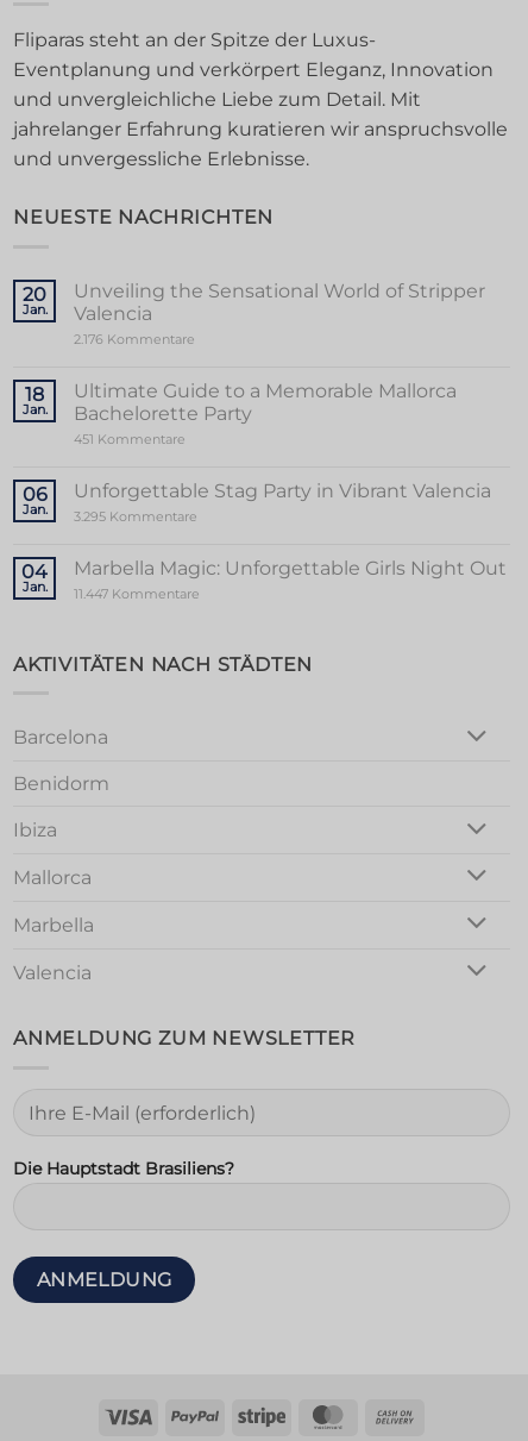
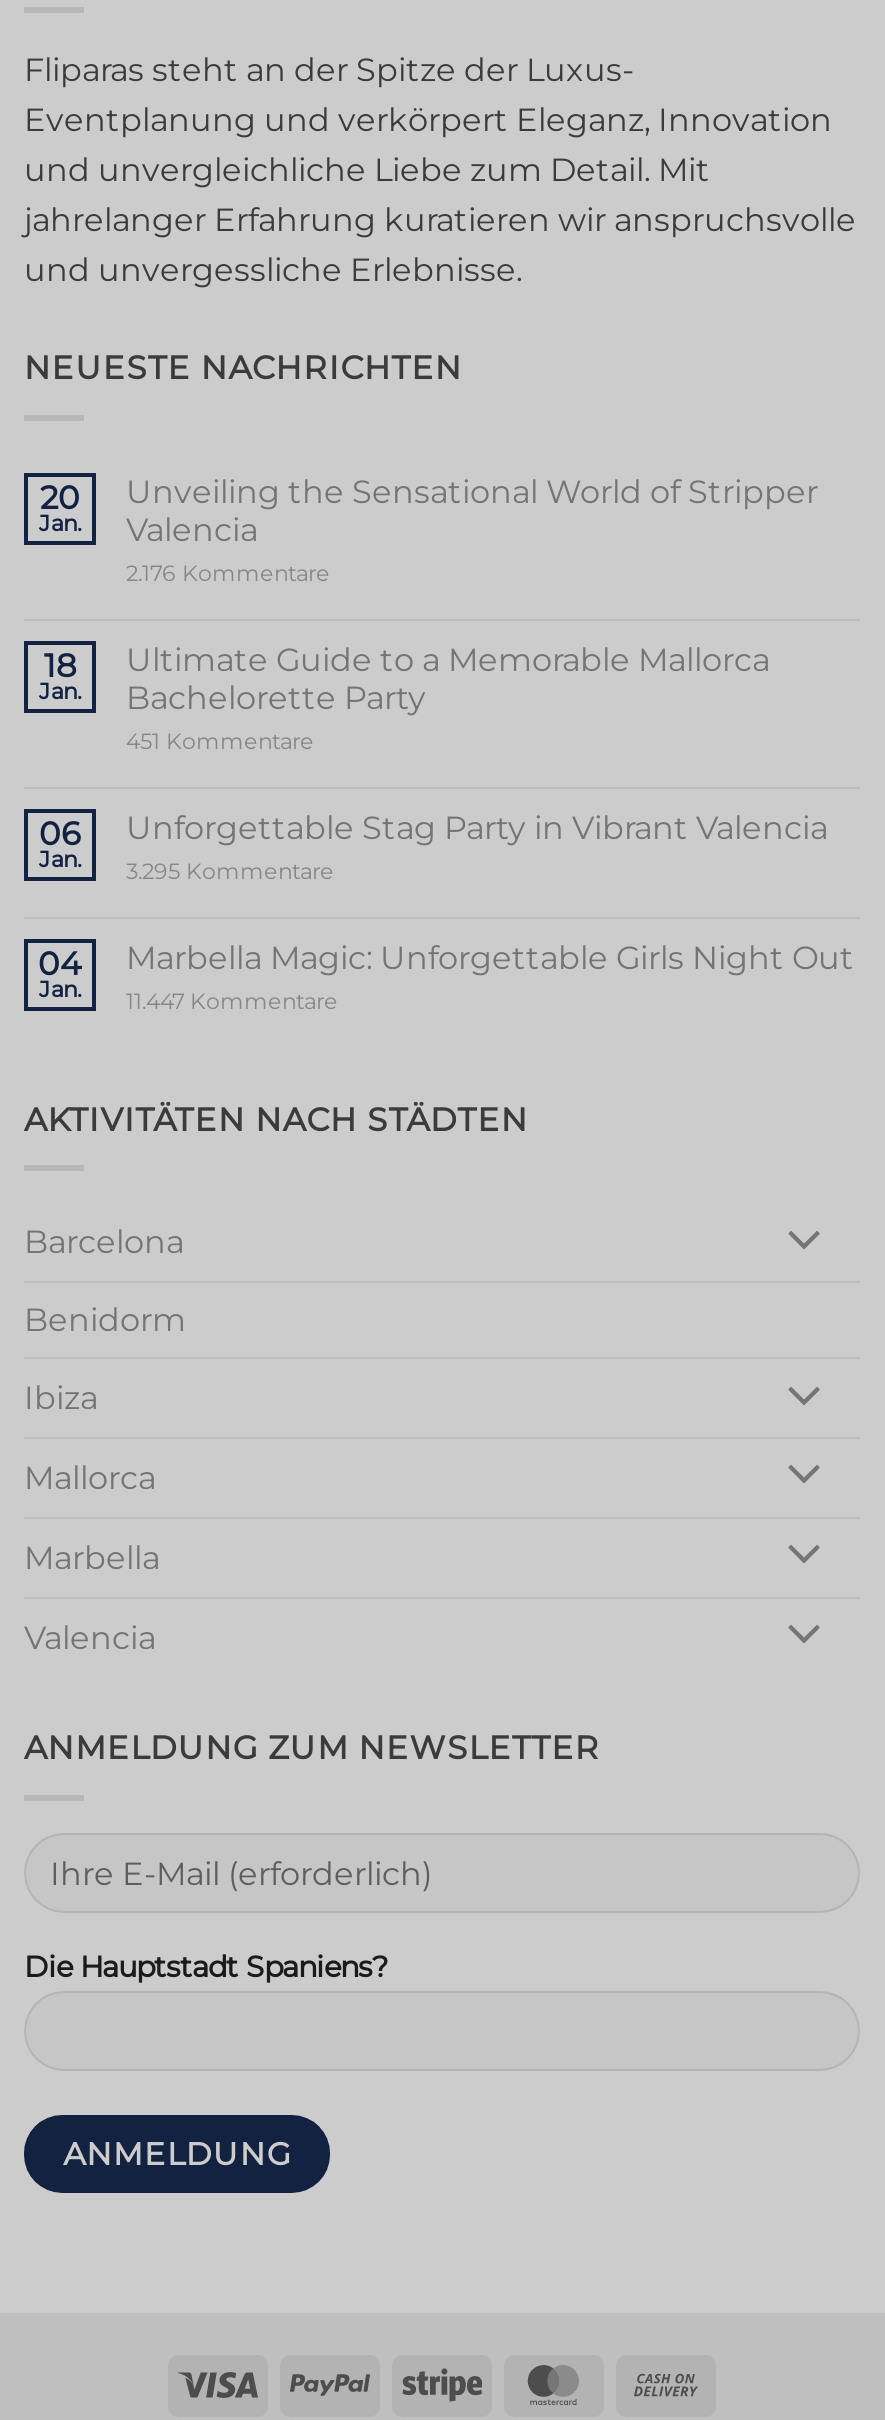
[13,1158,234,1179] Die Hauptstadt Brasiliens? -> [24,1949,388,1985] Die Hauptstadt Spaniens?

